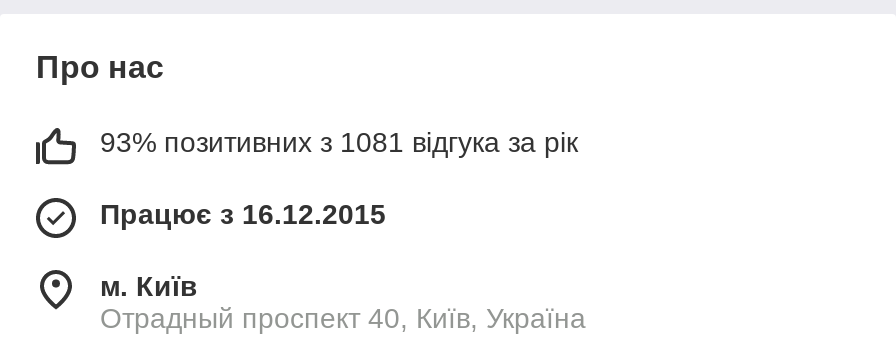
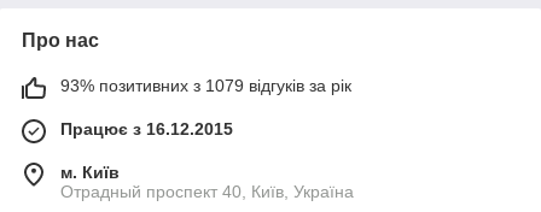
[100,126,578,158] 93% позитивних з 1081 відгука за рік -> [60,76,351,95] 93% позитивних з 1079 відгуків за рік

